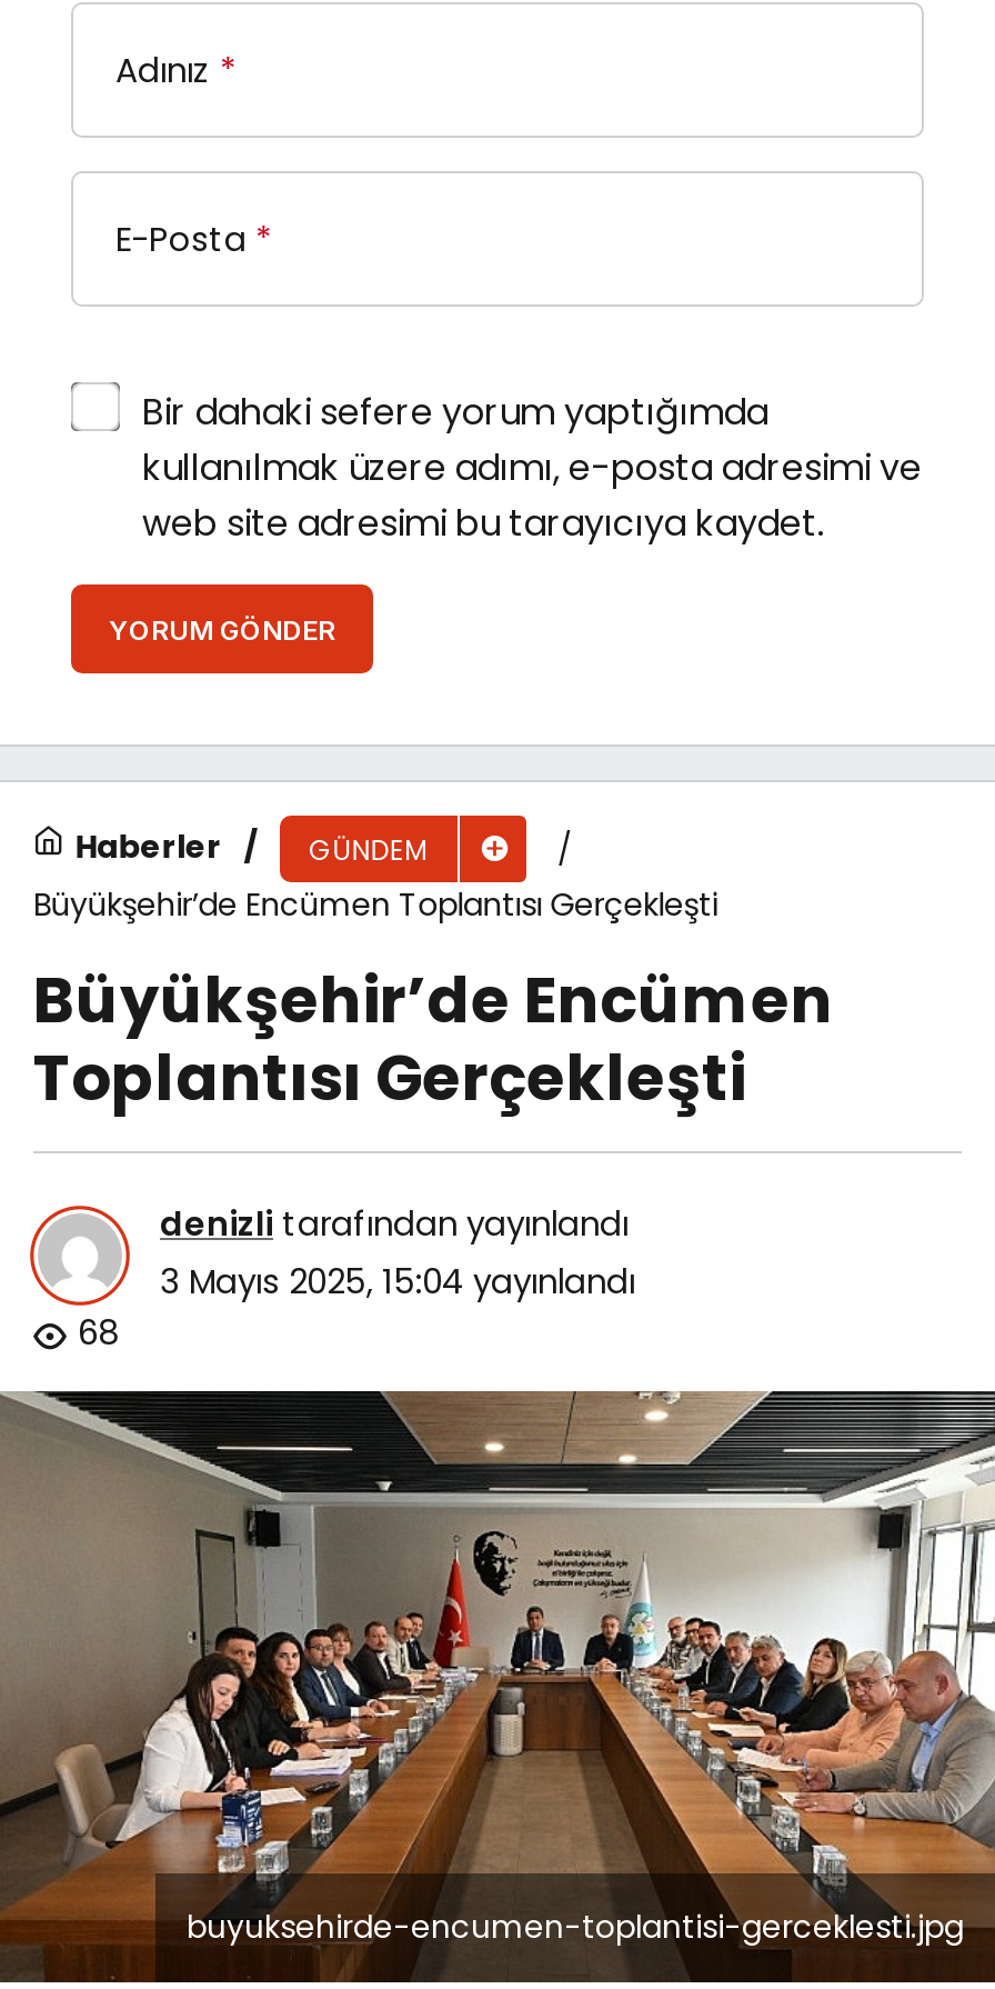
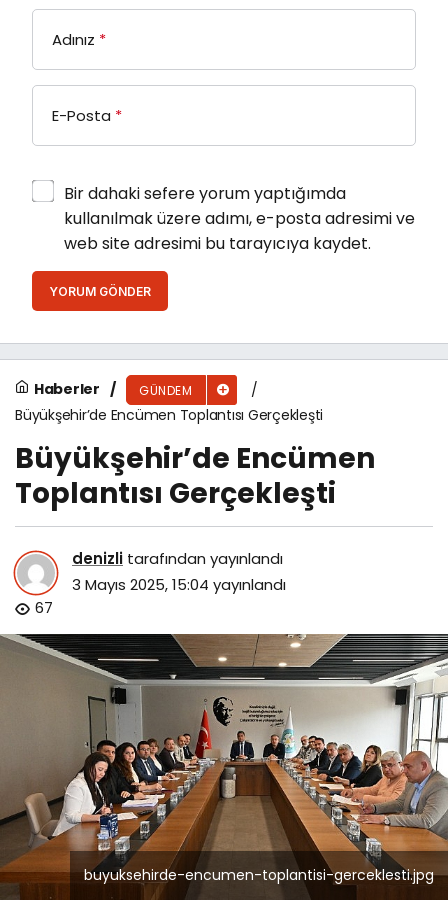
[78,1309,118,1356] 68 -> [35,597,53,618] 67

